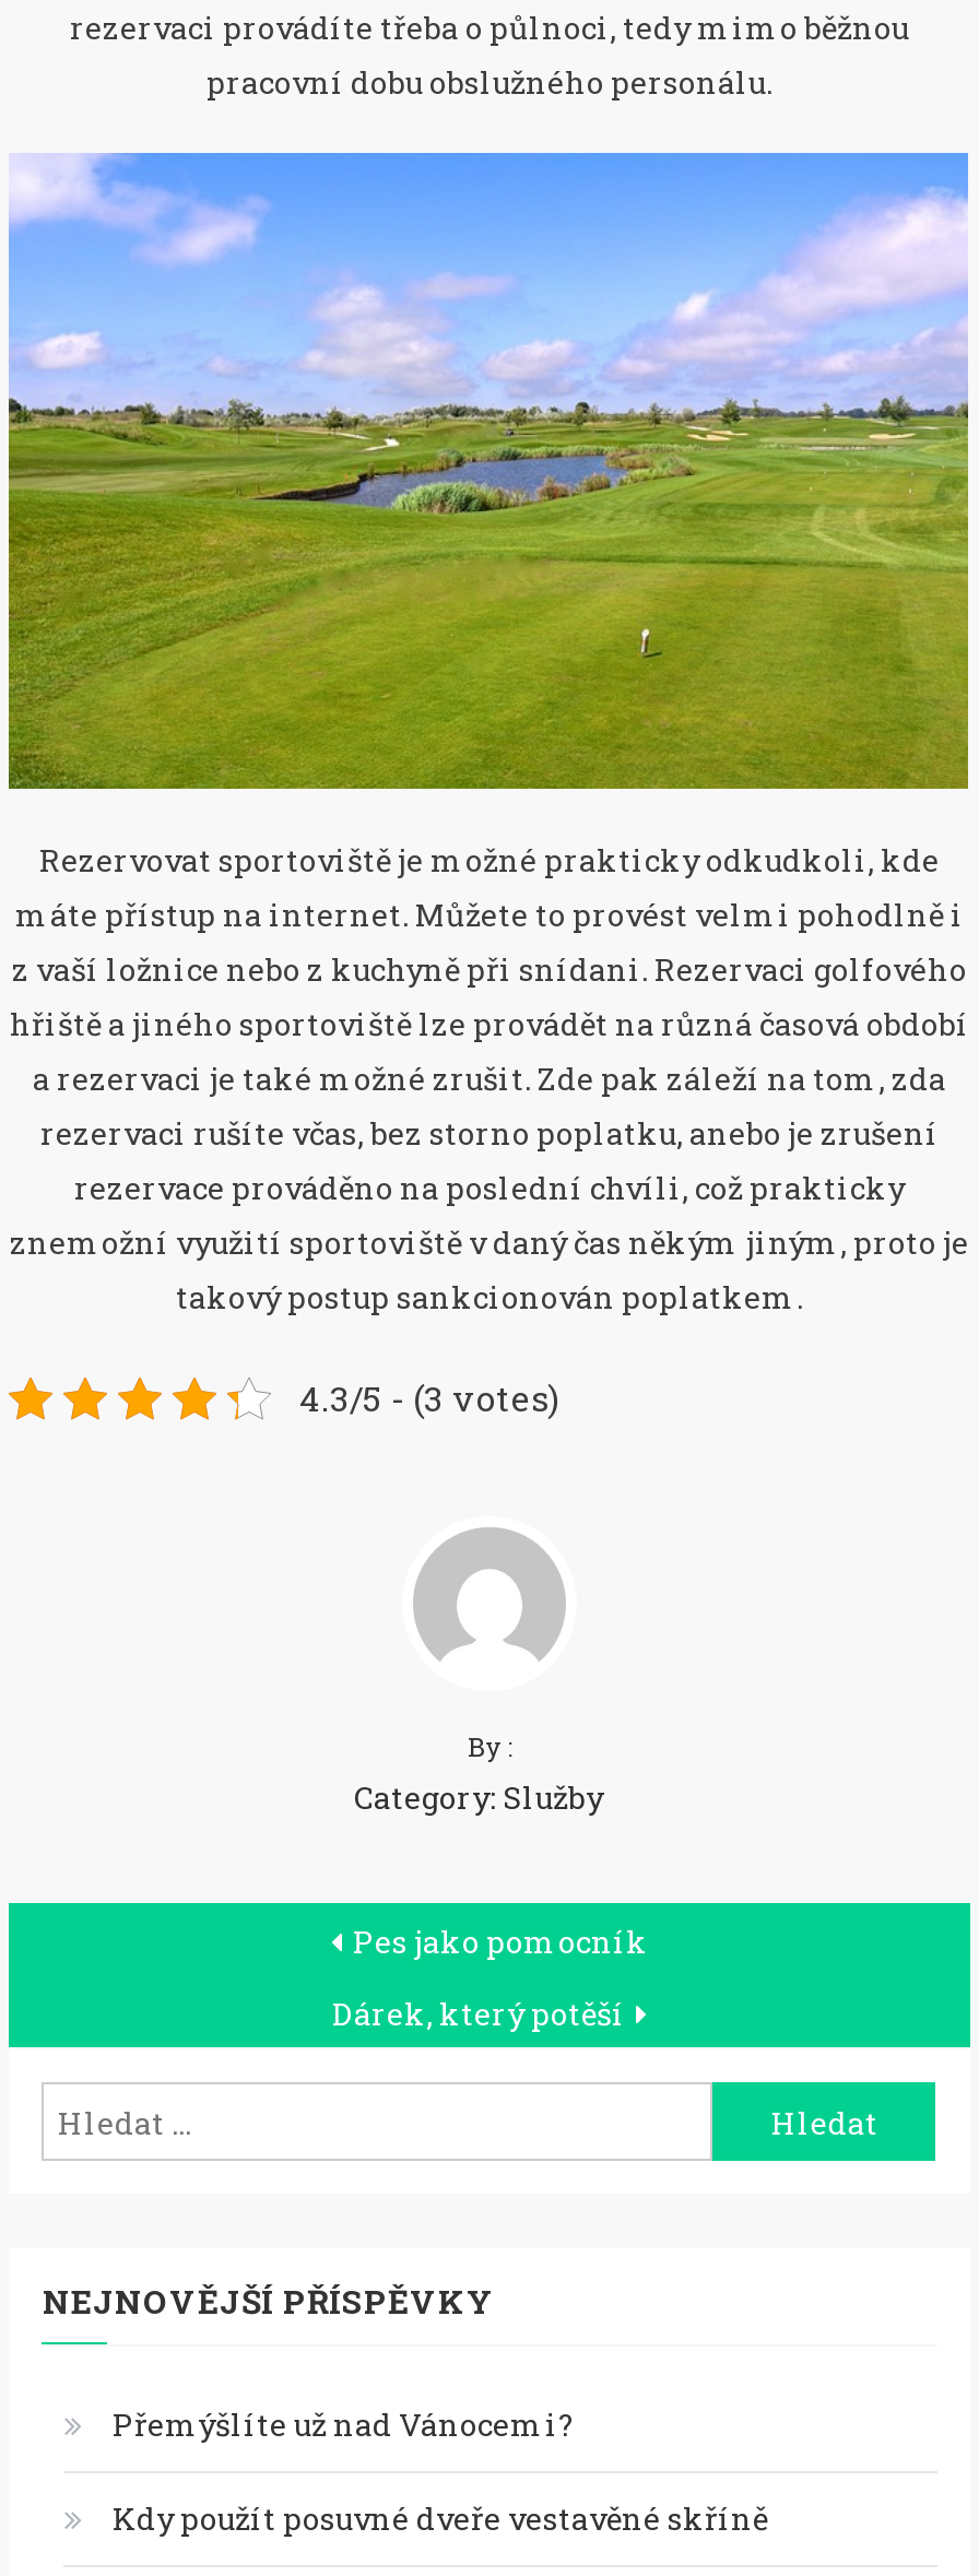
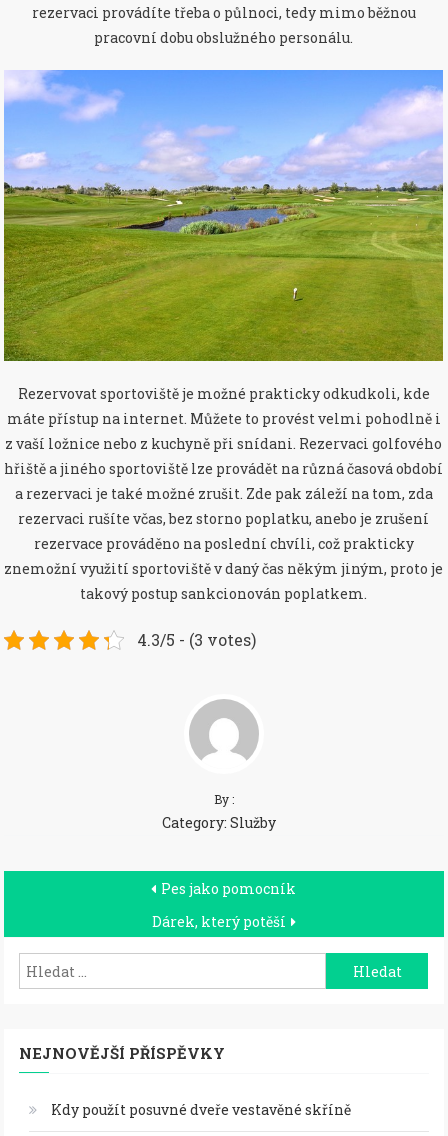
[113,2404,574,2445] Přemýšlíte už nad Vánocemi? -> none

